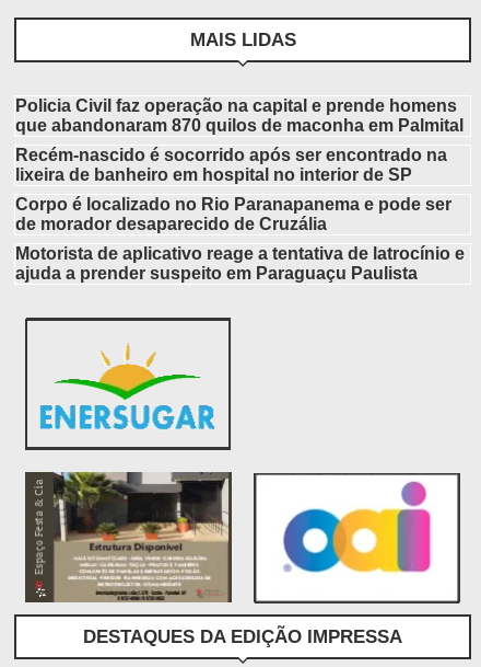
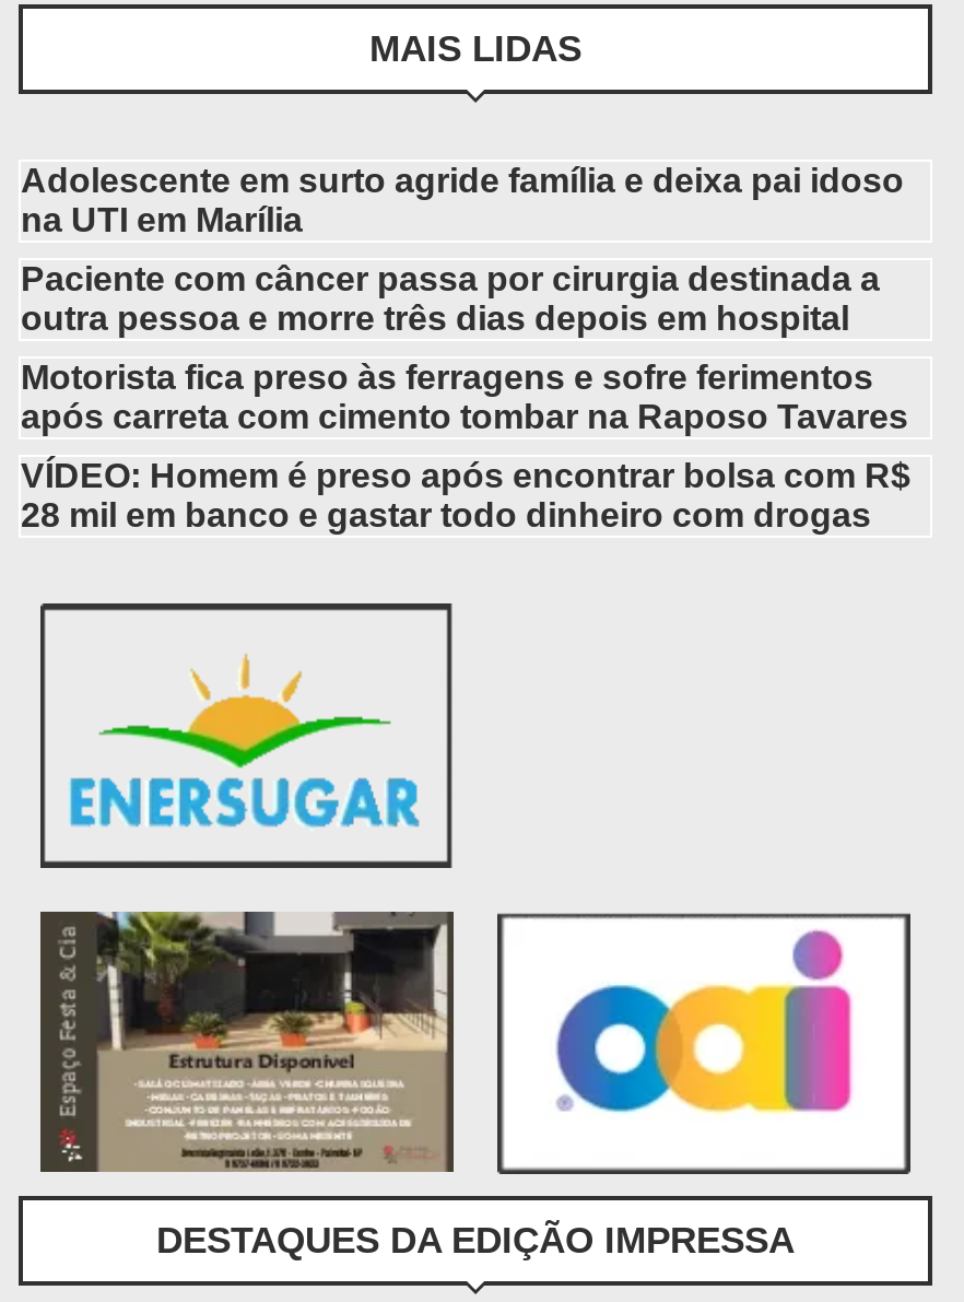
[15,97,464,135] Policia Civil faz operação na capital e prende homens | que abandonaram 870 quilos de maconha em Palmital -> [21,162,904,239] Adolescente em surto agride família e deixa pai idoso | na UTI em Marília
[15,146,447,184] Recém-nascido é socorrido após ser encontrado na | lixeira de banheiro em hospital no interior de SP -> [21,261,880,337] Paciente com câncer passa por cirurgia destinada a | outra pessoa e morre três dias depois em hospital
[15,195,451,234] Corpo é localizado no Rio Paranapanema e pode ser | de morador desaparecido de Cruzália -> [21,359,908,436] Motorista fica preso às ferragens e sofre ferimentos | após carreta com cimento tombar na Raposo Tavares
[15,244,465,283] Motorista de aplicativo reage a tentativa de latrocínio e | ajuda a prender suspeito em Paraguaçu Paulista -> [21,457,910,534] VÍDEO: Homem é preso após encontrar bolsa com R$ | 28 mil em banco e gastar todo dinheiro com drogas

